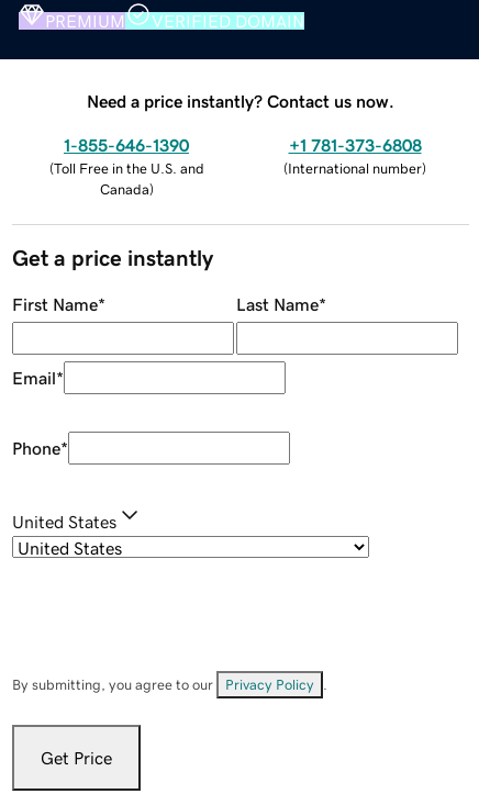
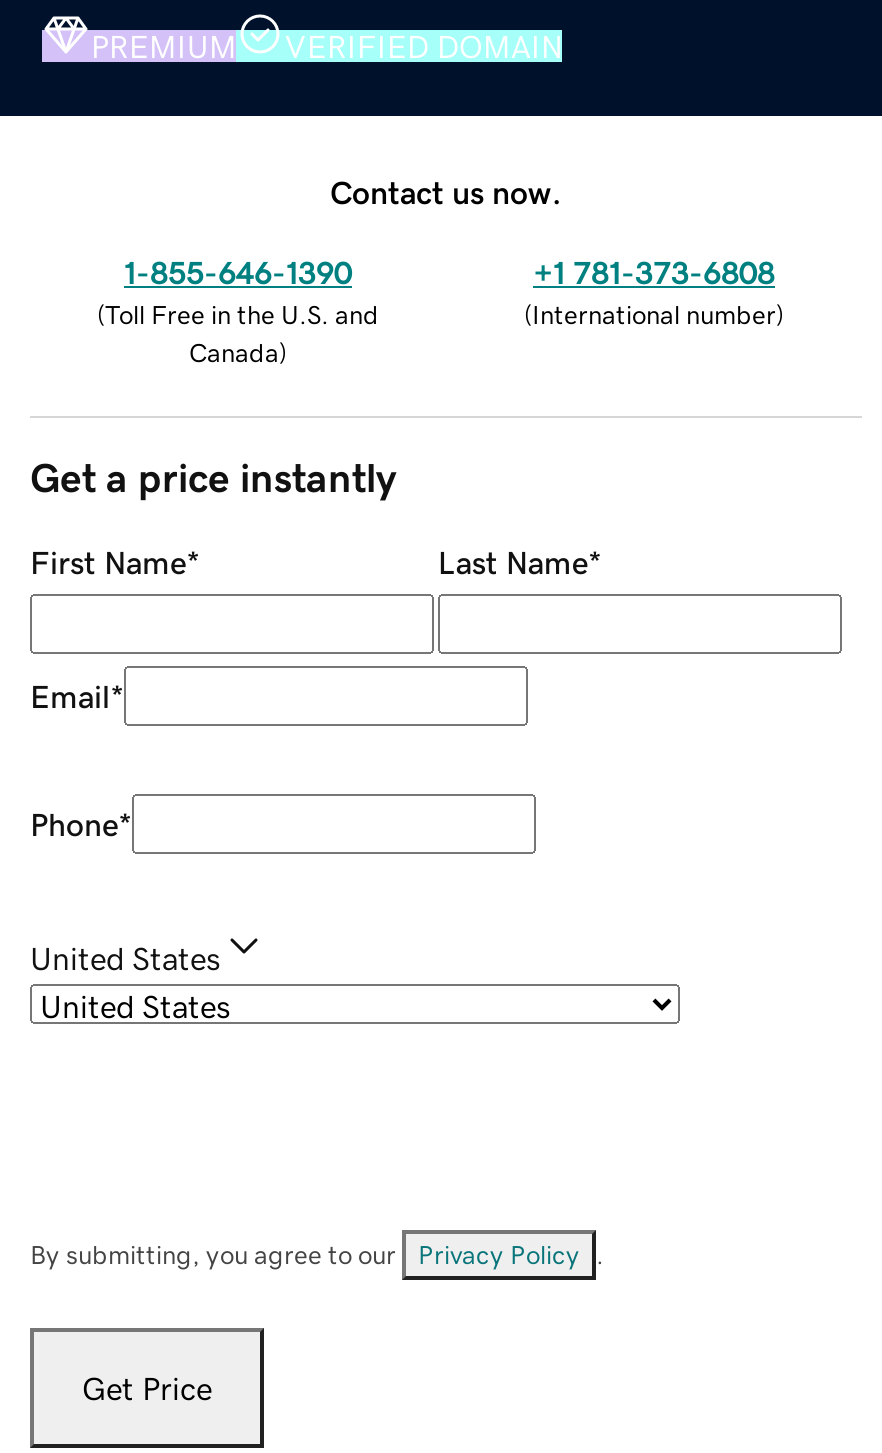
[87,92,394,109] Need a price instantly? Contact us now. -> [330,175,562,207] Contact us now.

